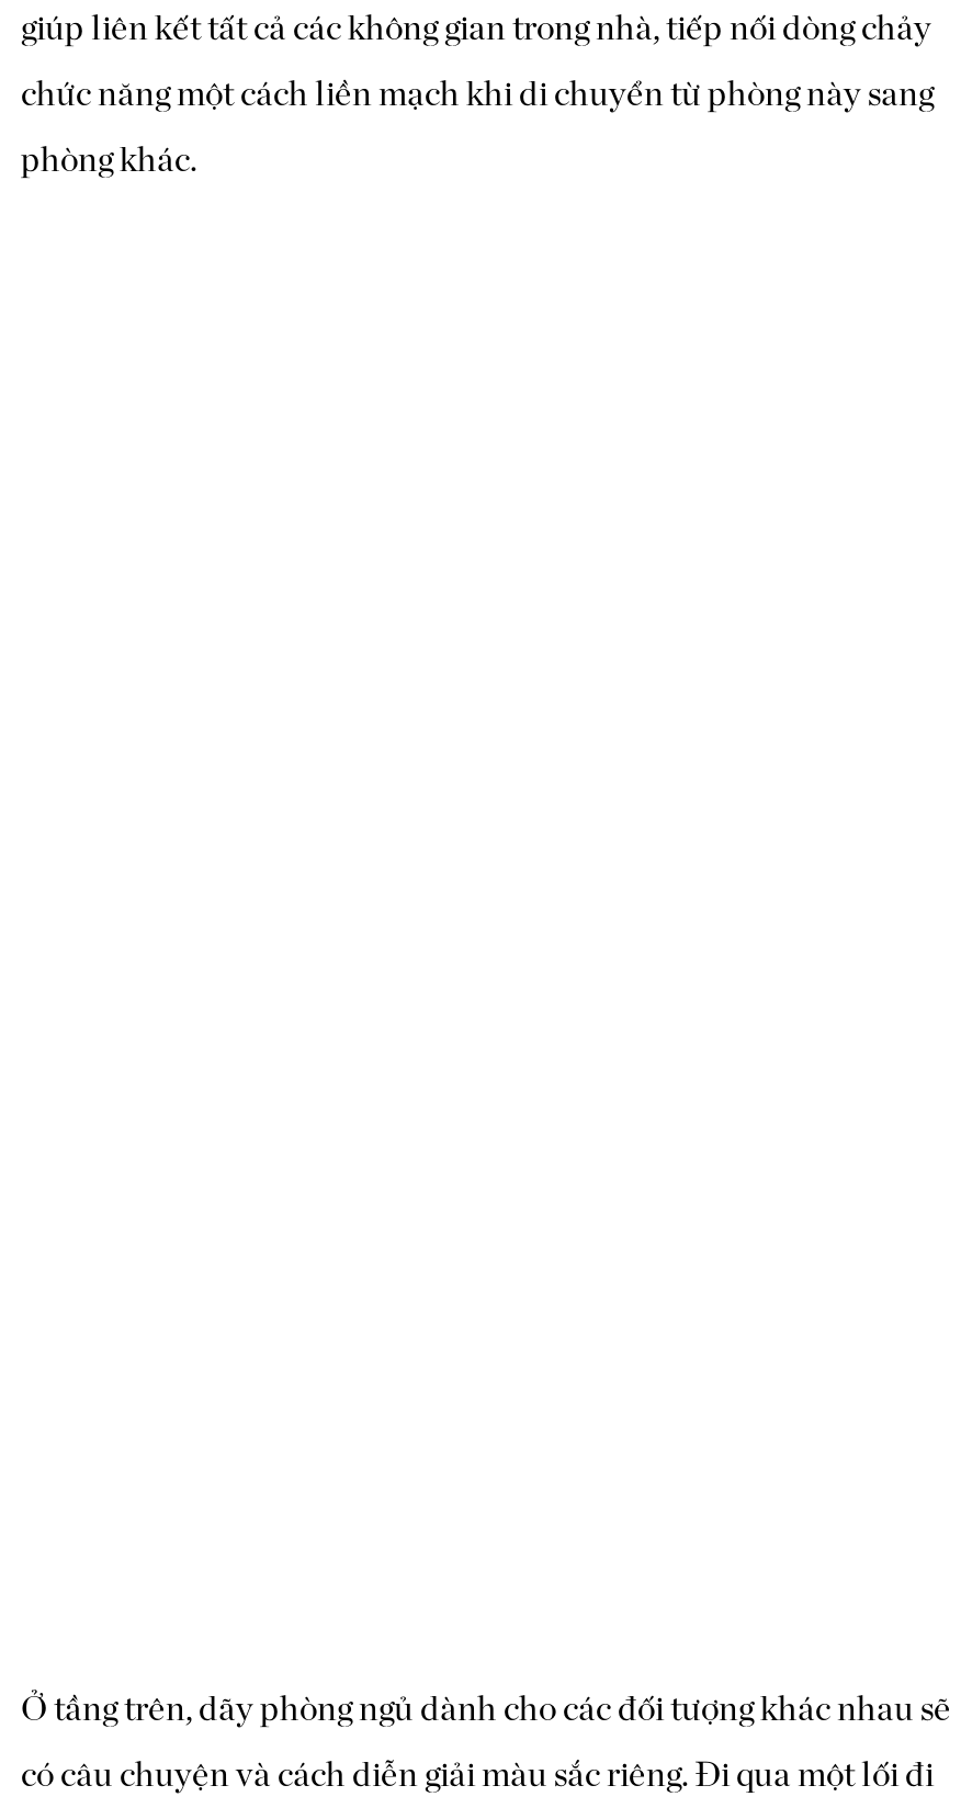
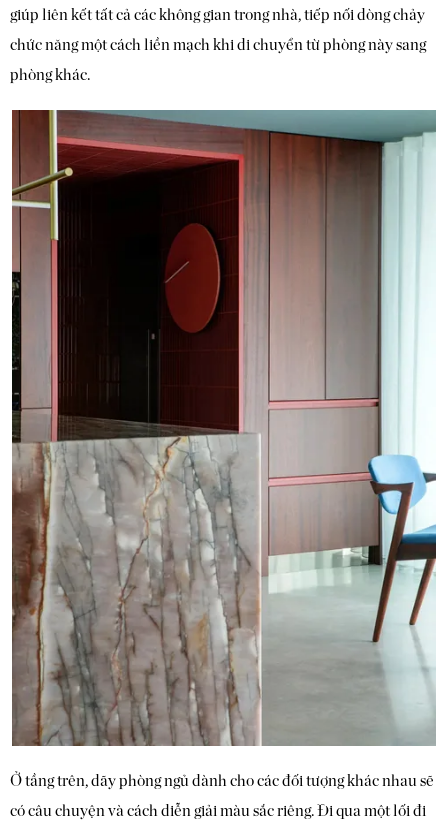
none -> [11,109,437,747] [image]

